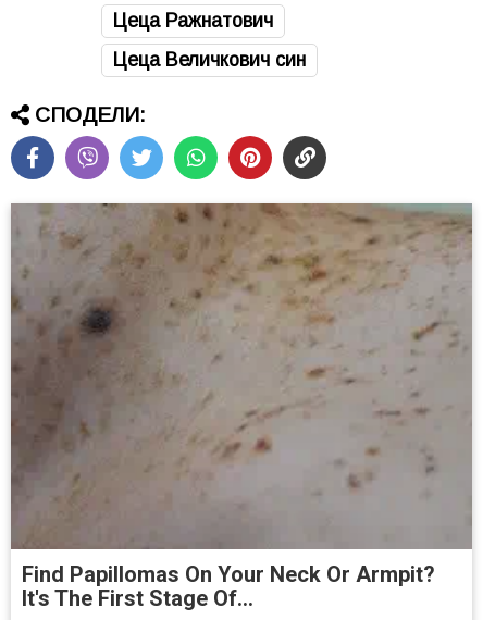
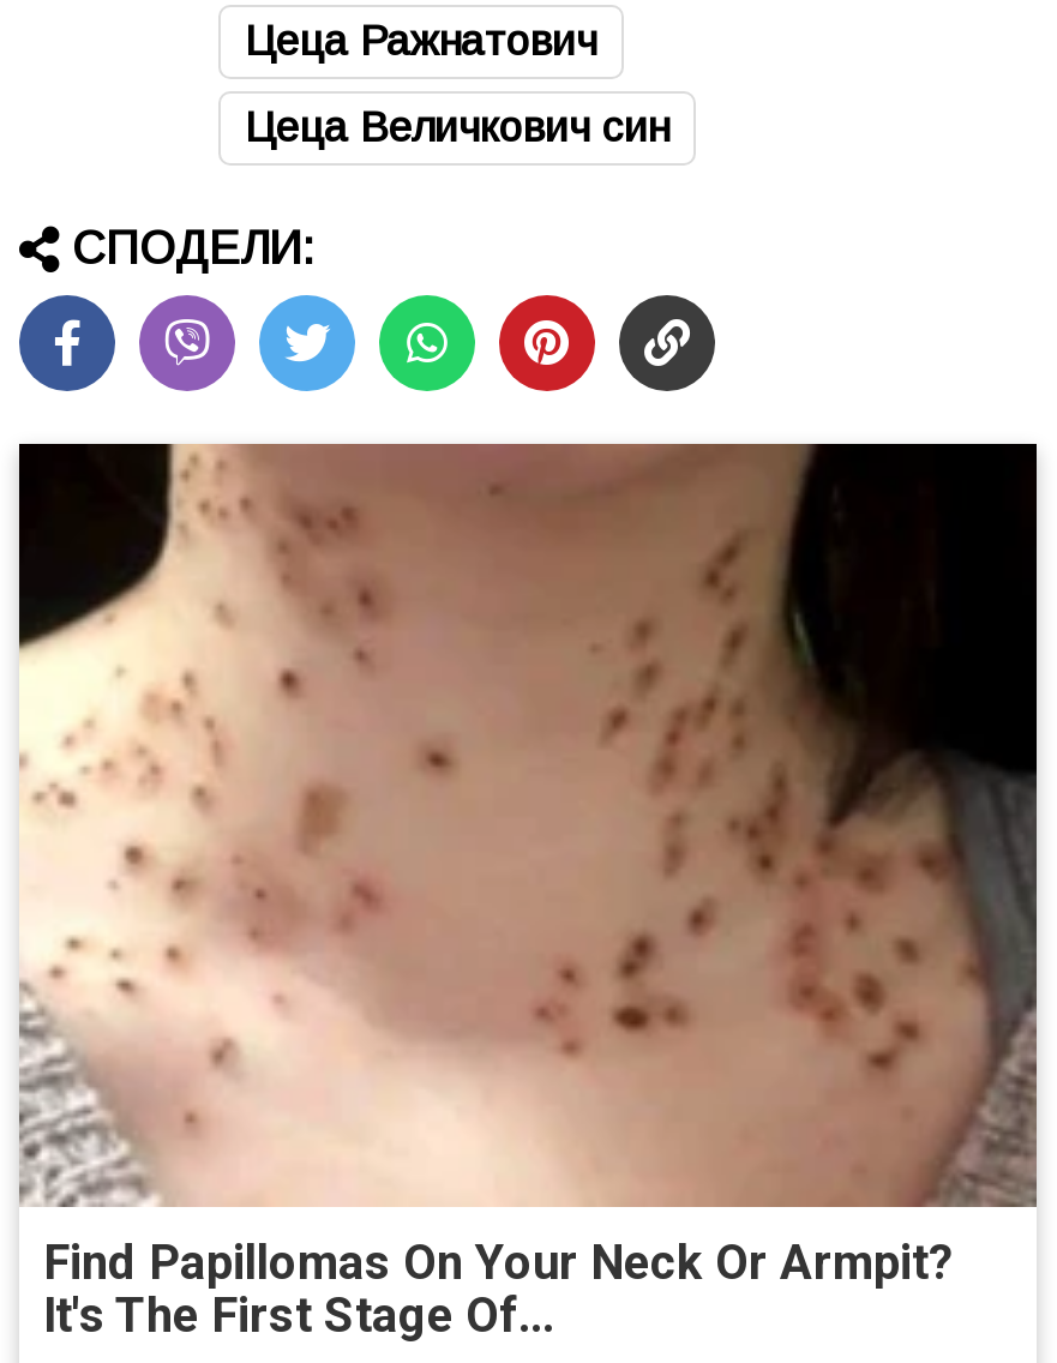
[10,202,473,550] [image] -> [19,444,1037,1207] [image]

